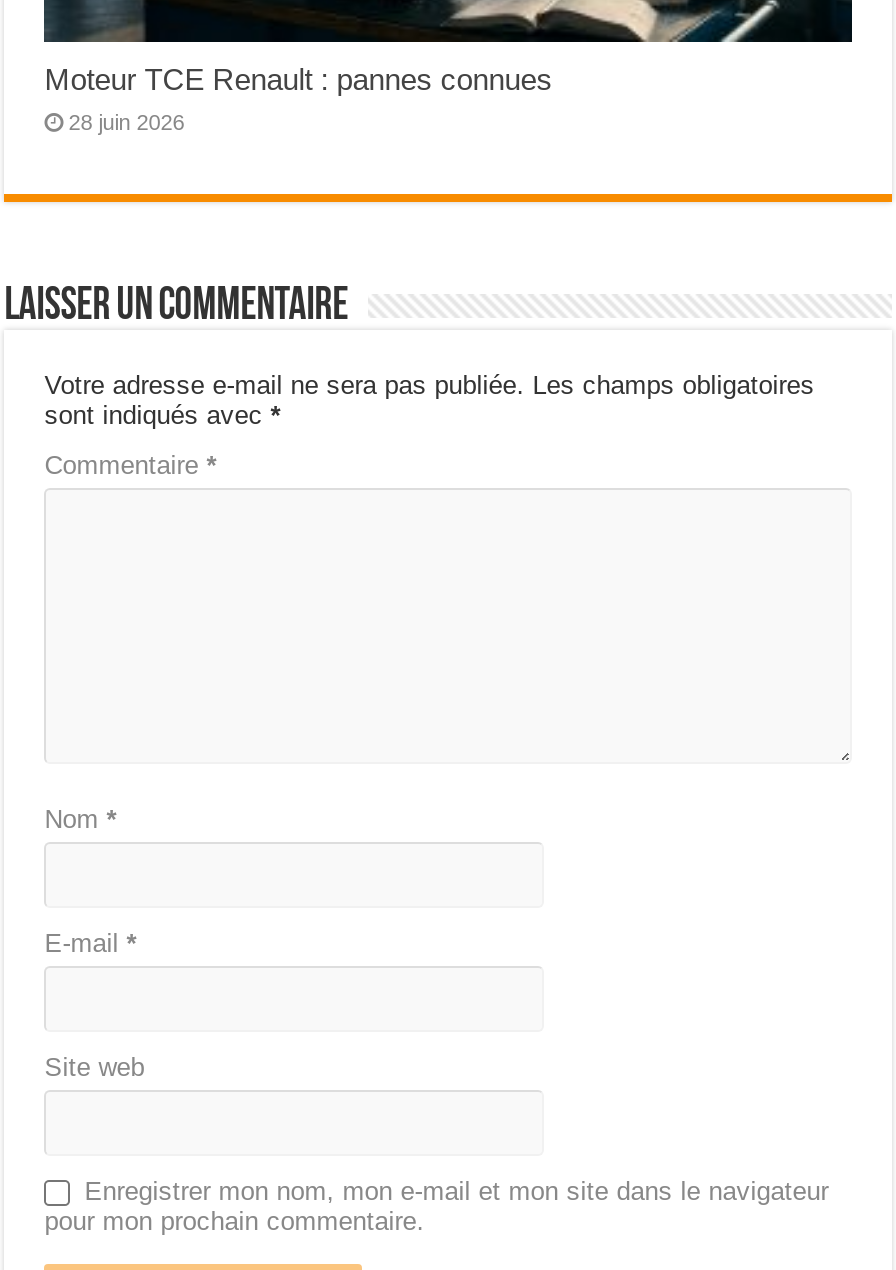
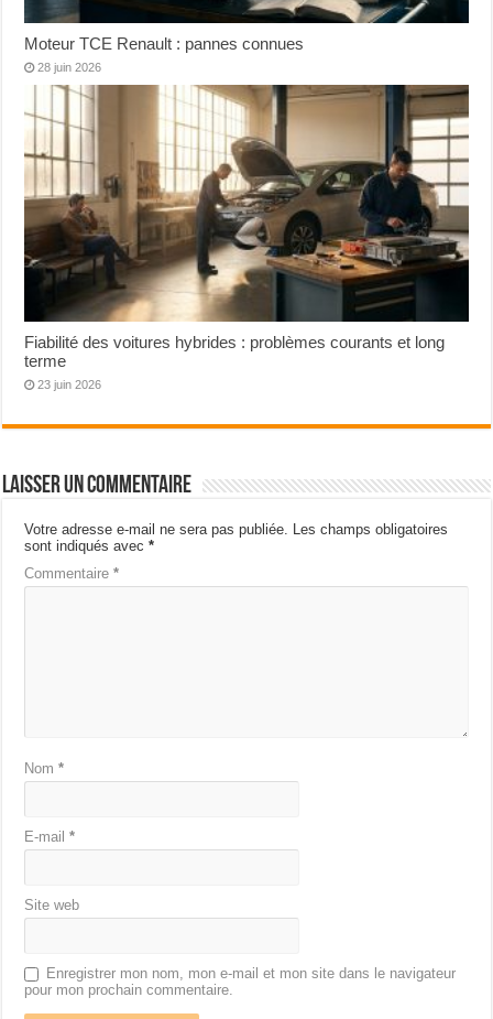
none -> [23,84,470,391] [image] | Fiabilité des voitures hybrides : problèmes courants et long | terme | 23 juin 2026

